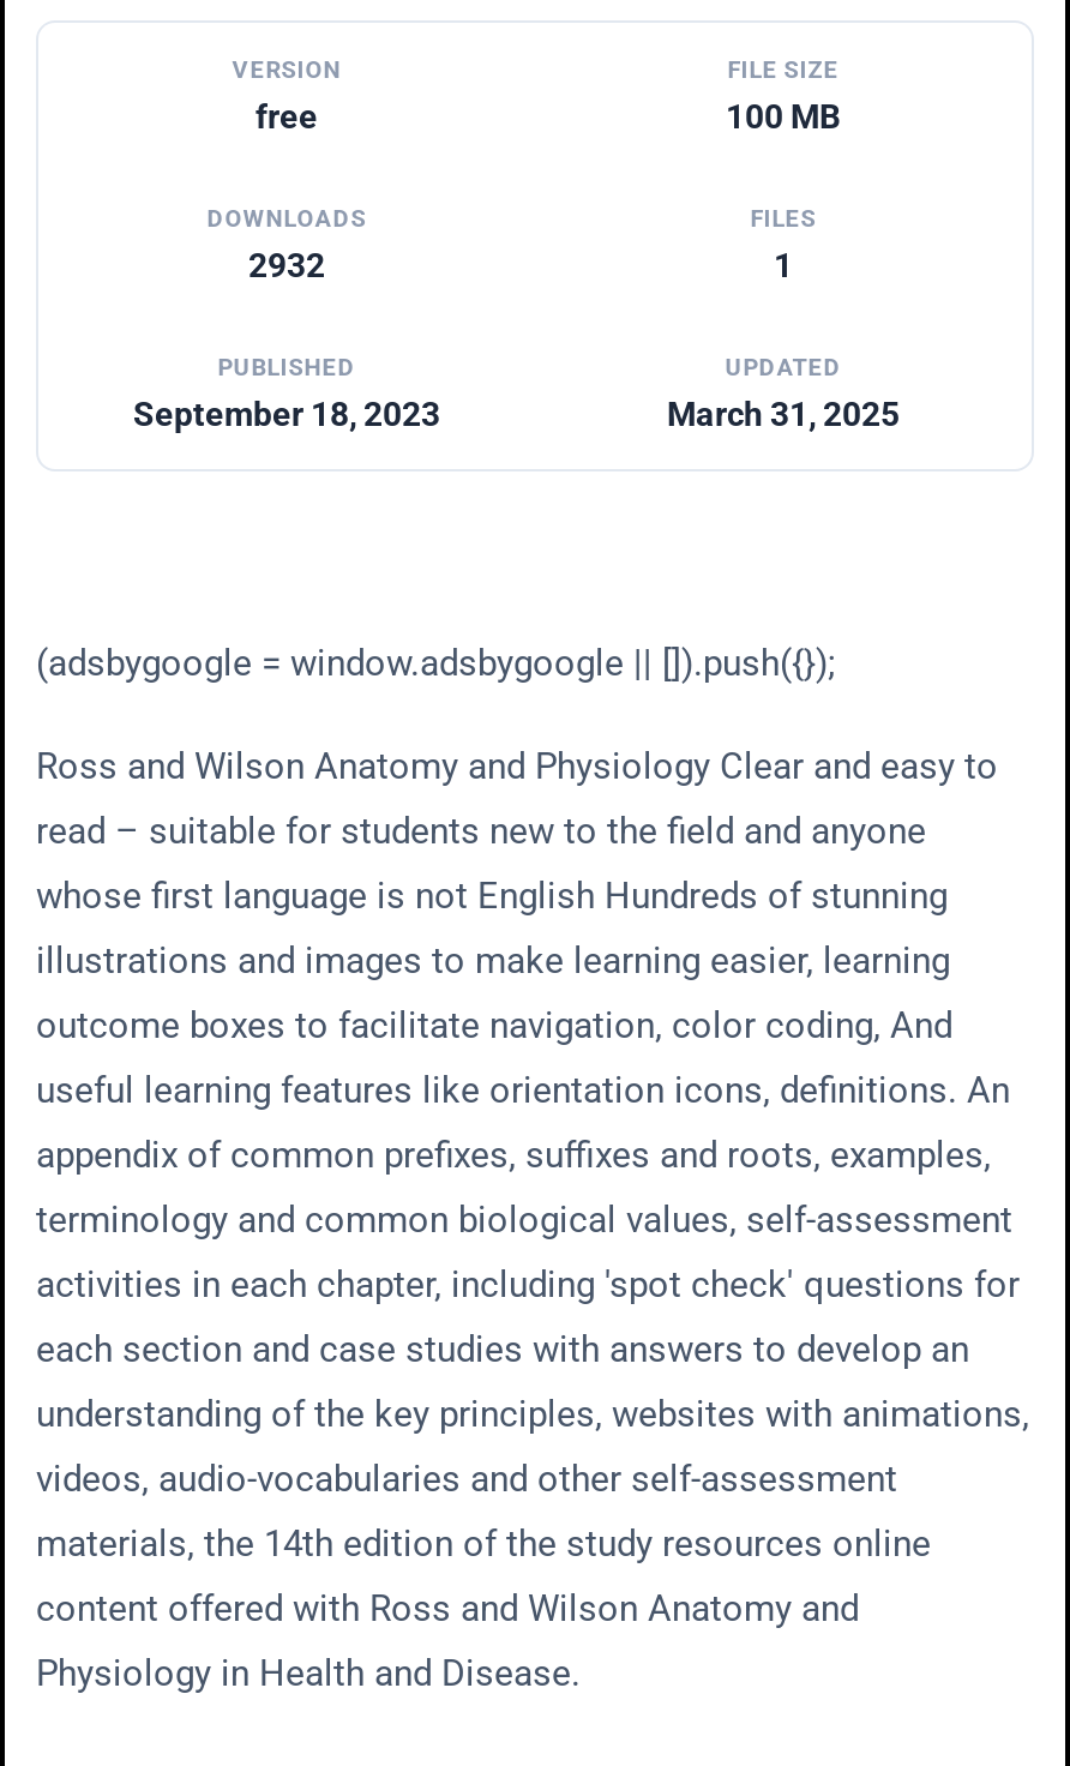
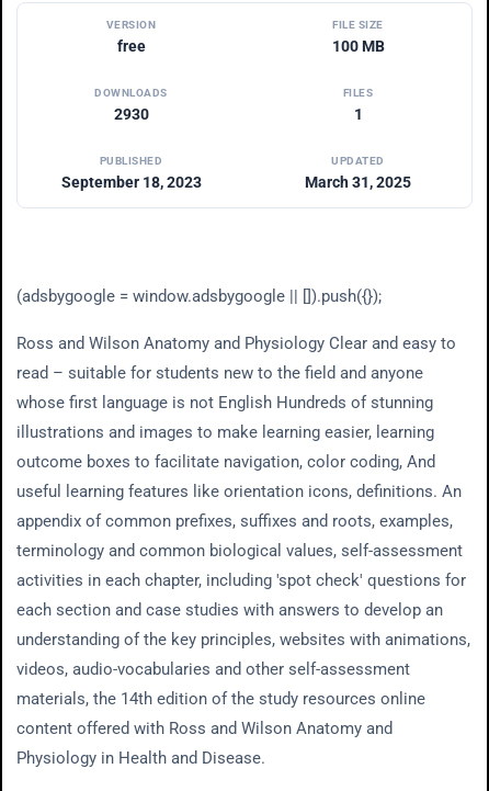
[248,245,325,283] 2932 -> [113,105,149,122] 2930

